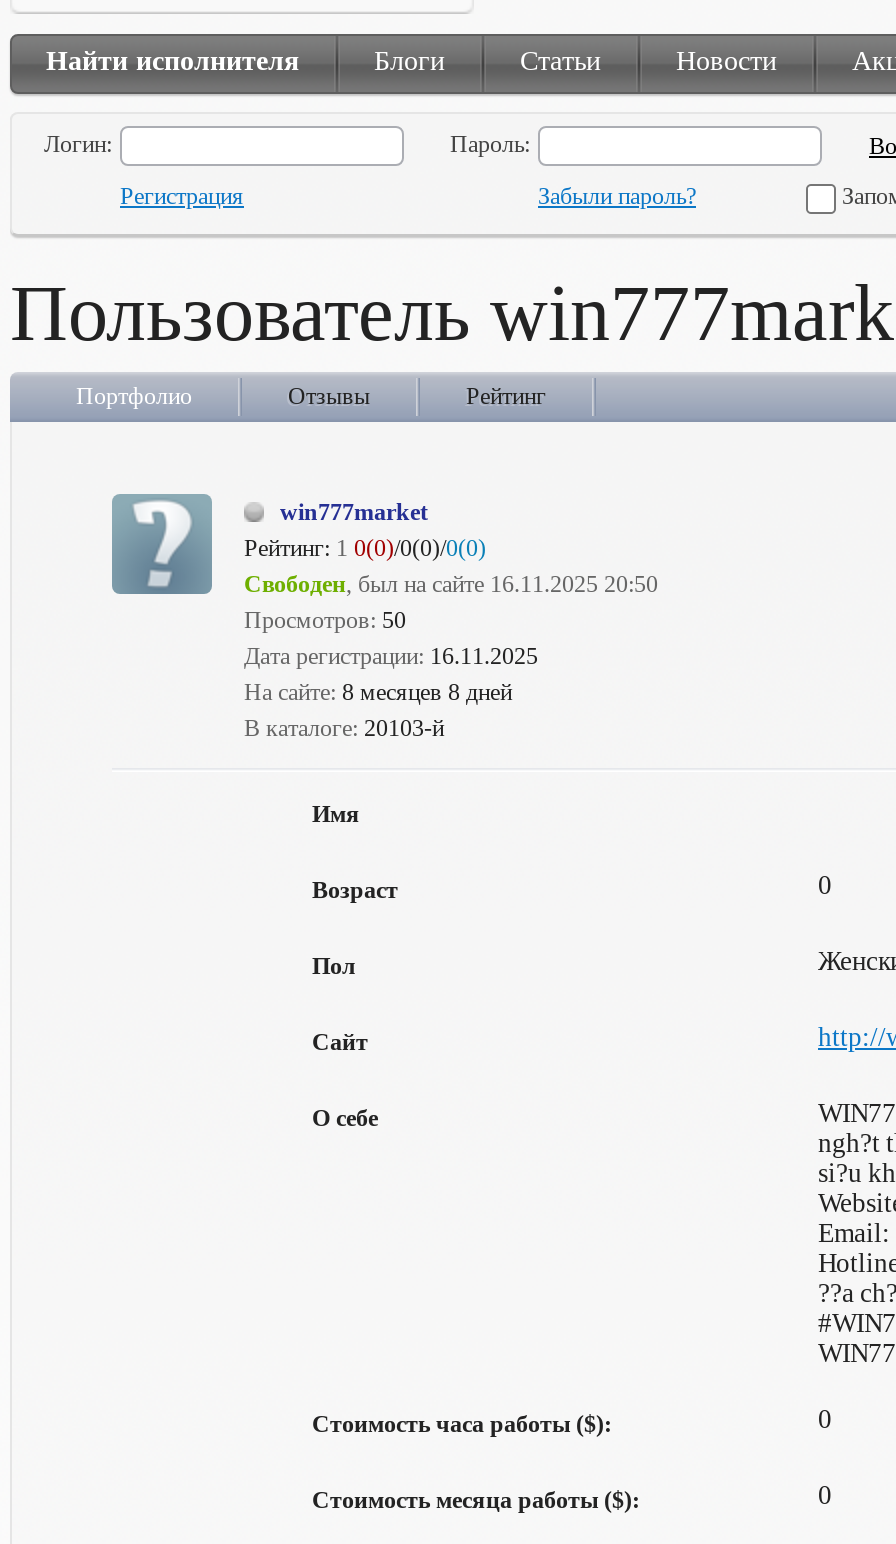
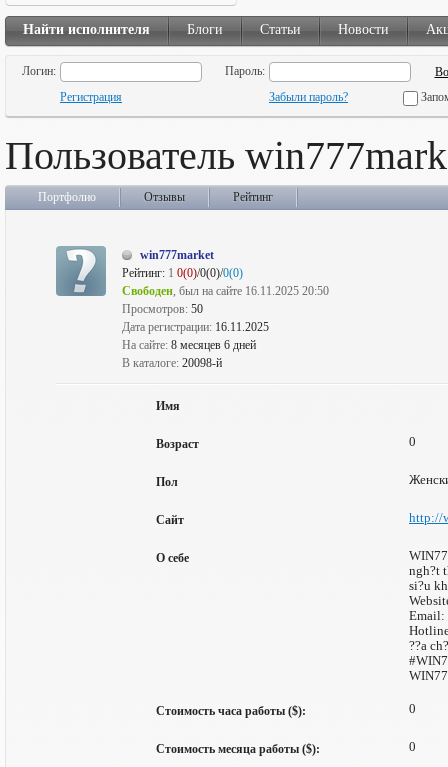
[244,678,512,706] На сайте: 8 месяцев 8 дней -> [122,338,256,352] На сайте: 8 месяцев 6 дней
[244,714,444,742] В каталоге: 20103-й -> [122,356,222,370] В каталоге: 20098-й

